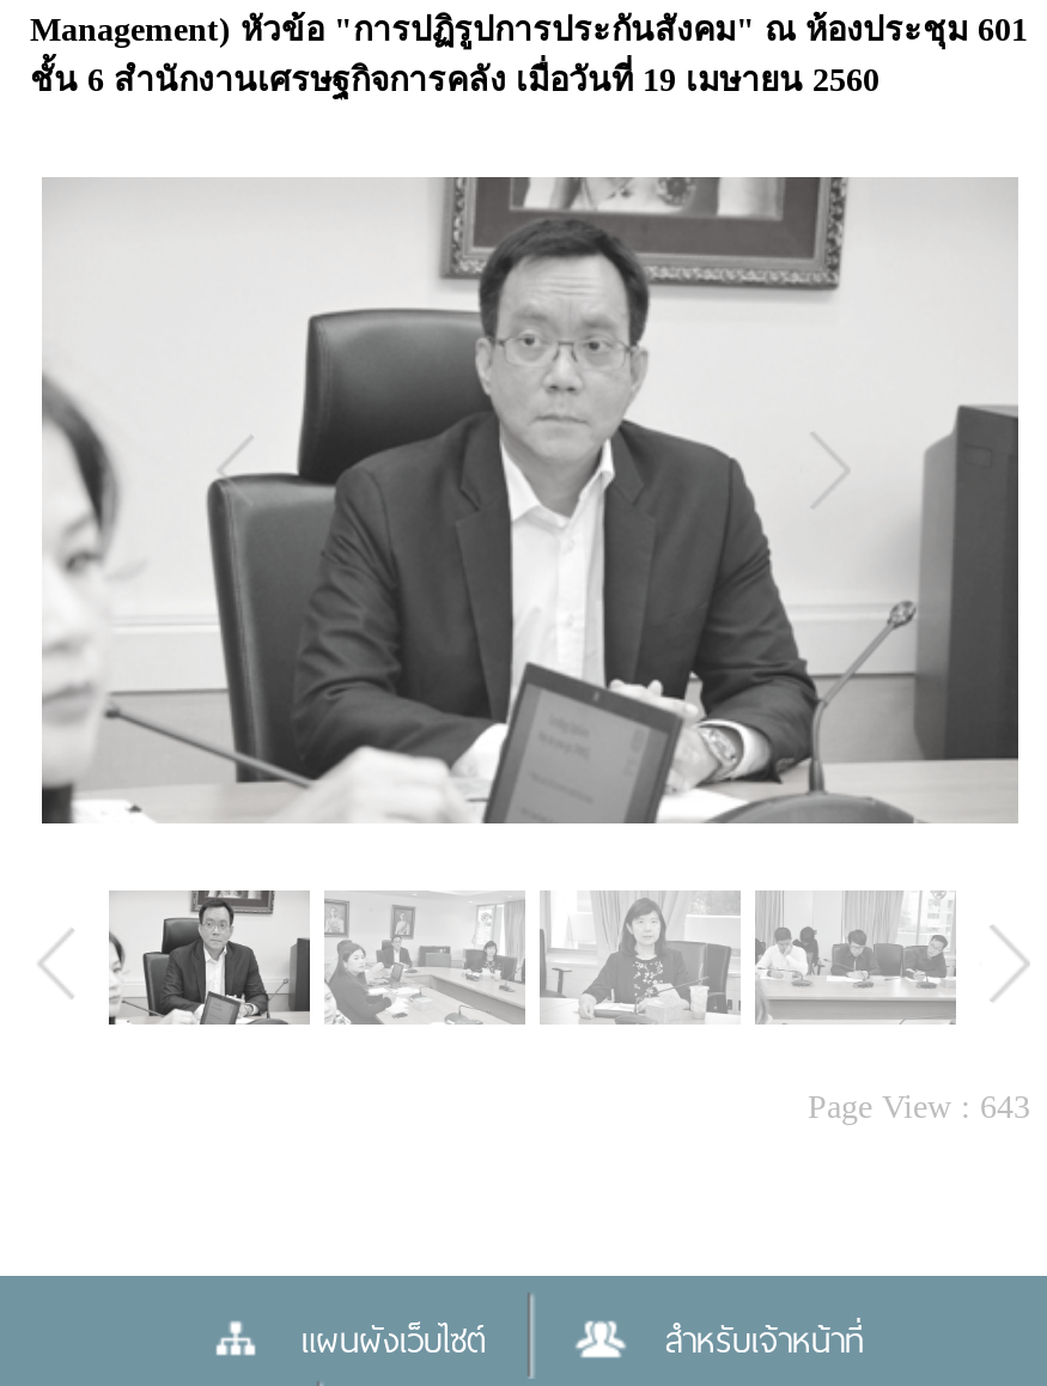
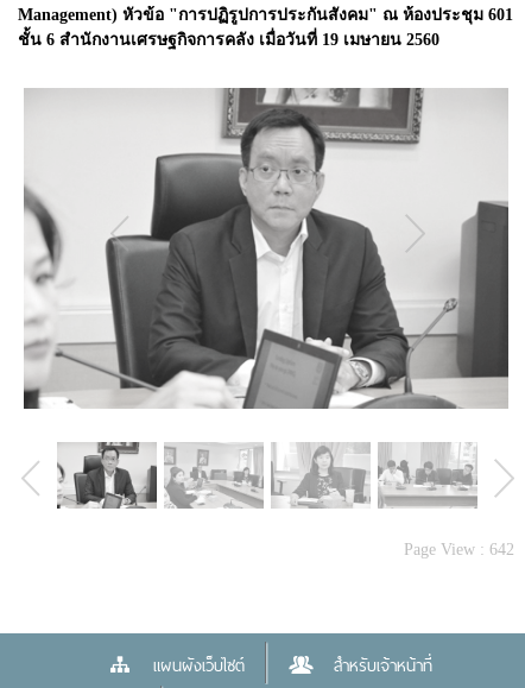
[808,1088,1030,1124] Page View : 643 -> [404,540,514,558] Page View : 642

